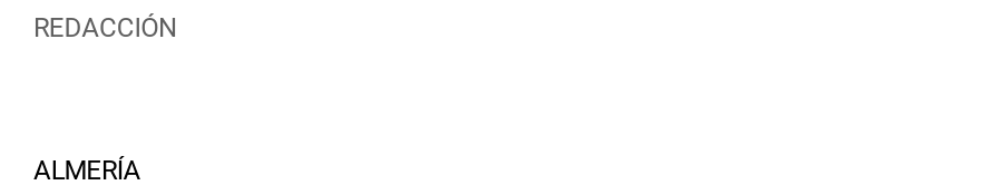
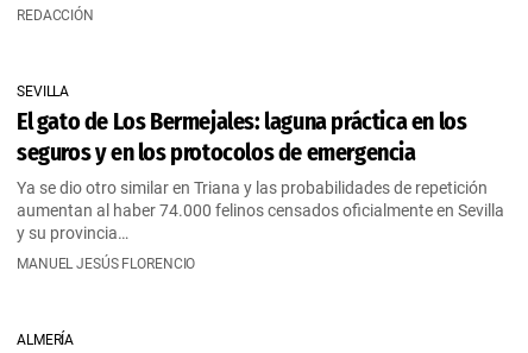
none -> [17,83,504,272] SEVILLA | El gato de Los Bermejales: laguna práctica en los | seguros y en los protocolos de emergencia | Ya se dio otro similar en Triana y las probabilidades de repetición | aumentan al haber 74.000 felinos censados oficialmente en Sevilla | y su provincia… | MANUEL JESÚS FLORENCIO

